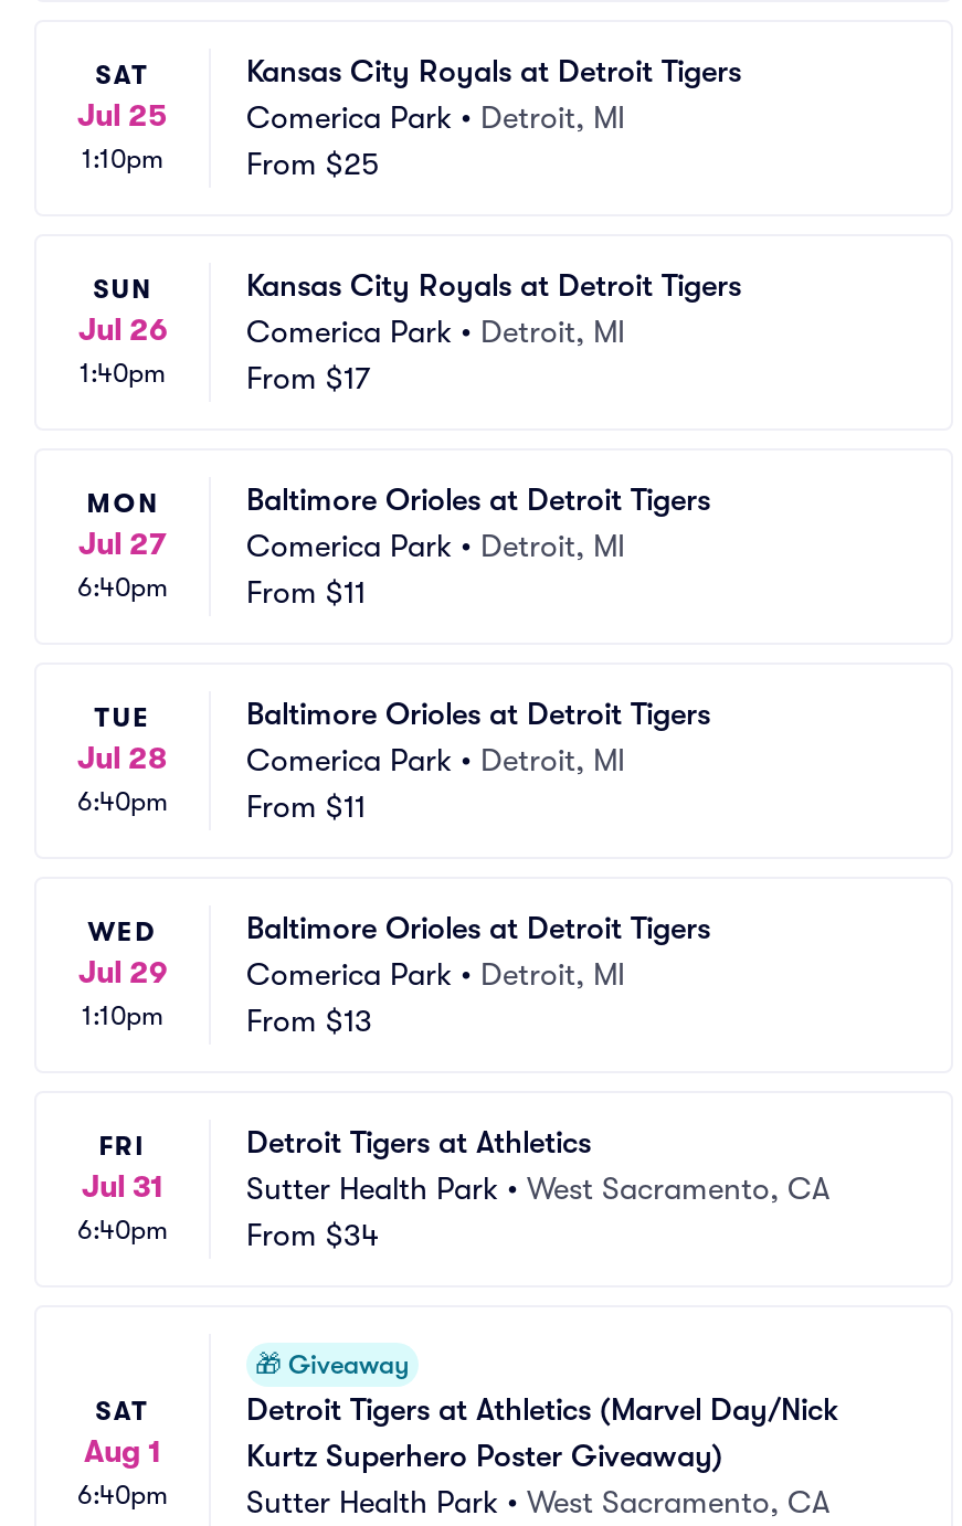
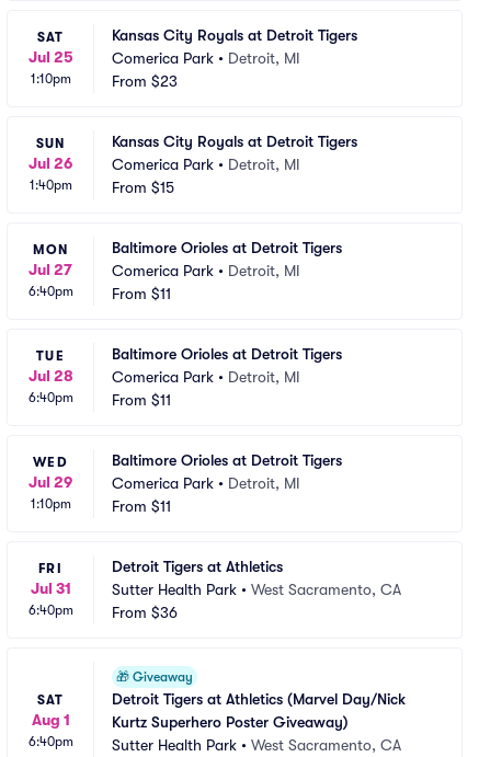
[246,146,379,181] From $25 -> [112,72,178,90] From $23
[246,360,370,395] From $17 -> [112,179,174,196] From $15
[246,1003,372,1038] From $13 -> [112,497,171,515] From $11
[246,1217,379,1252] From $34 -> [112,604,178,621] From $36

